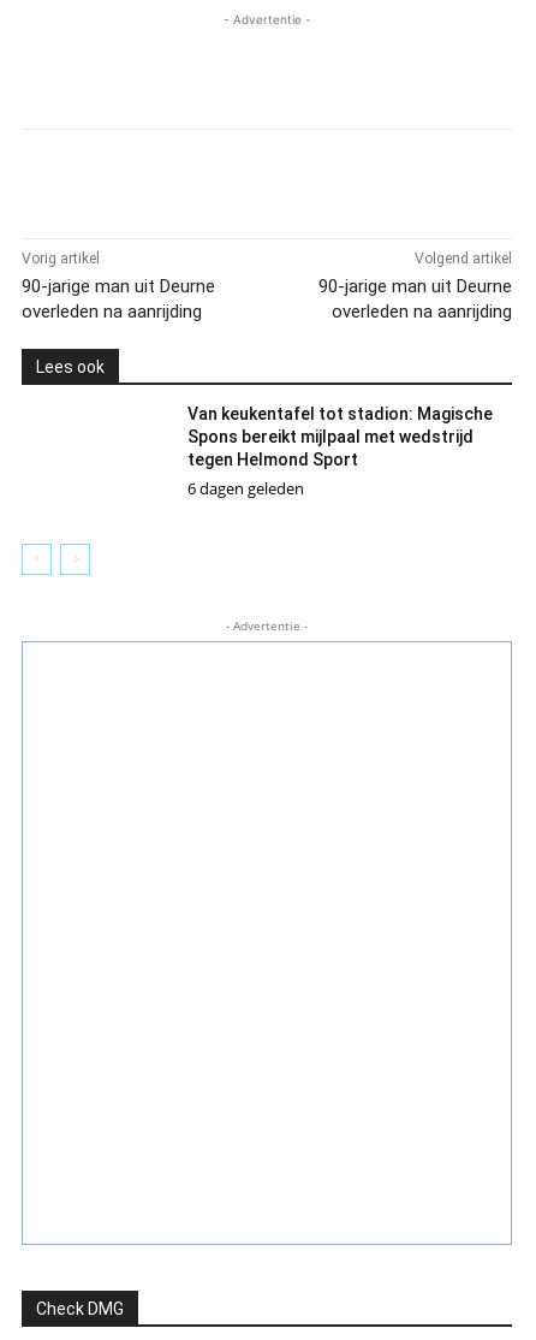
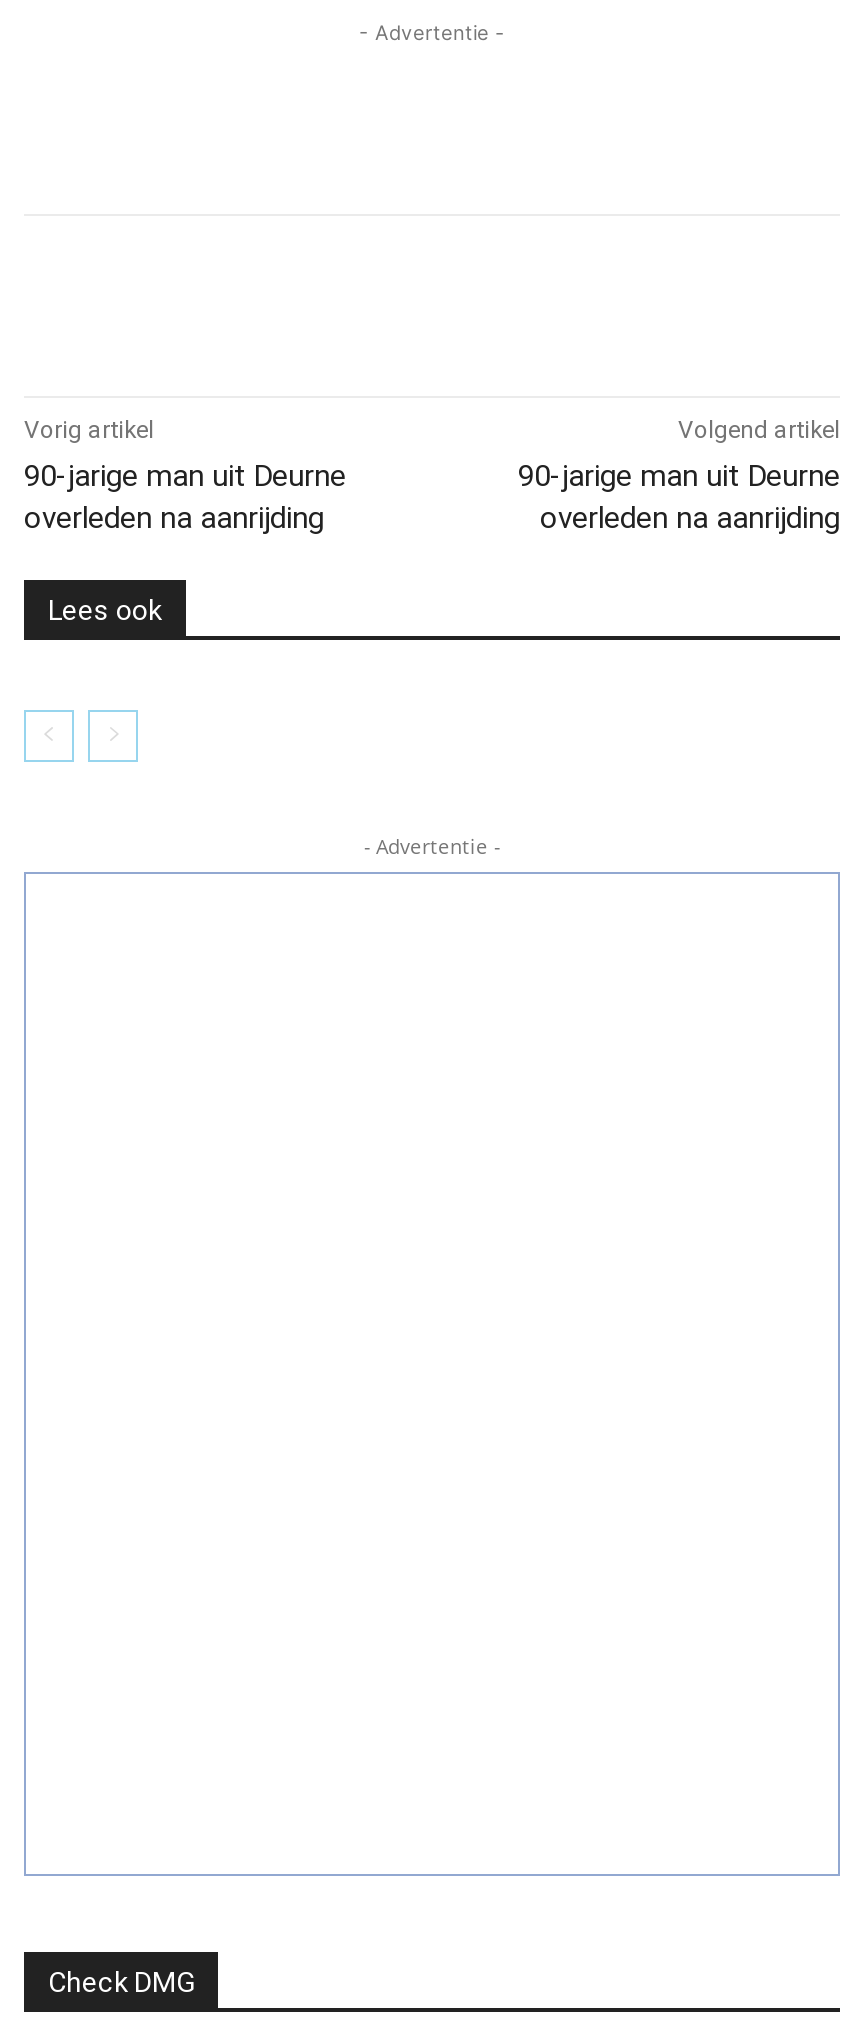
[188,404,493,499] Van keukentafel tot stadion: Magische | Spons bereikt mijlpaal met wedstrijd | tegen Helmond Sport | 6 dagen geleden -> none

